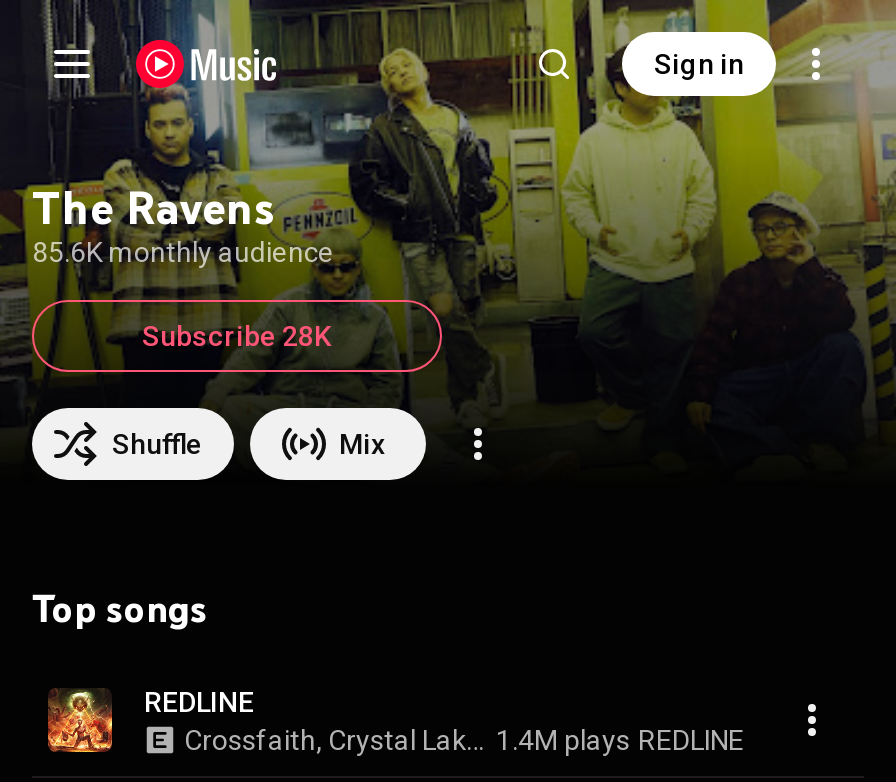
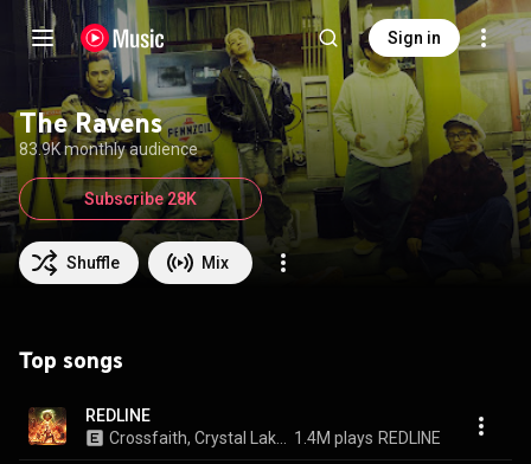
[32,236,334,268] 85.6K monthly audience -> [19,140,198,159] 83.9K monthly audience

